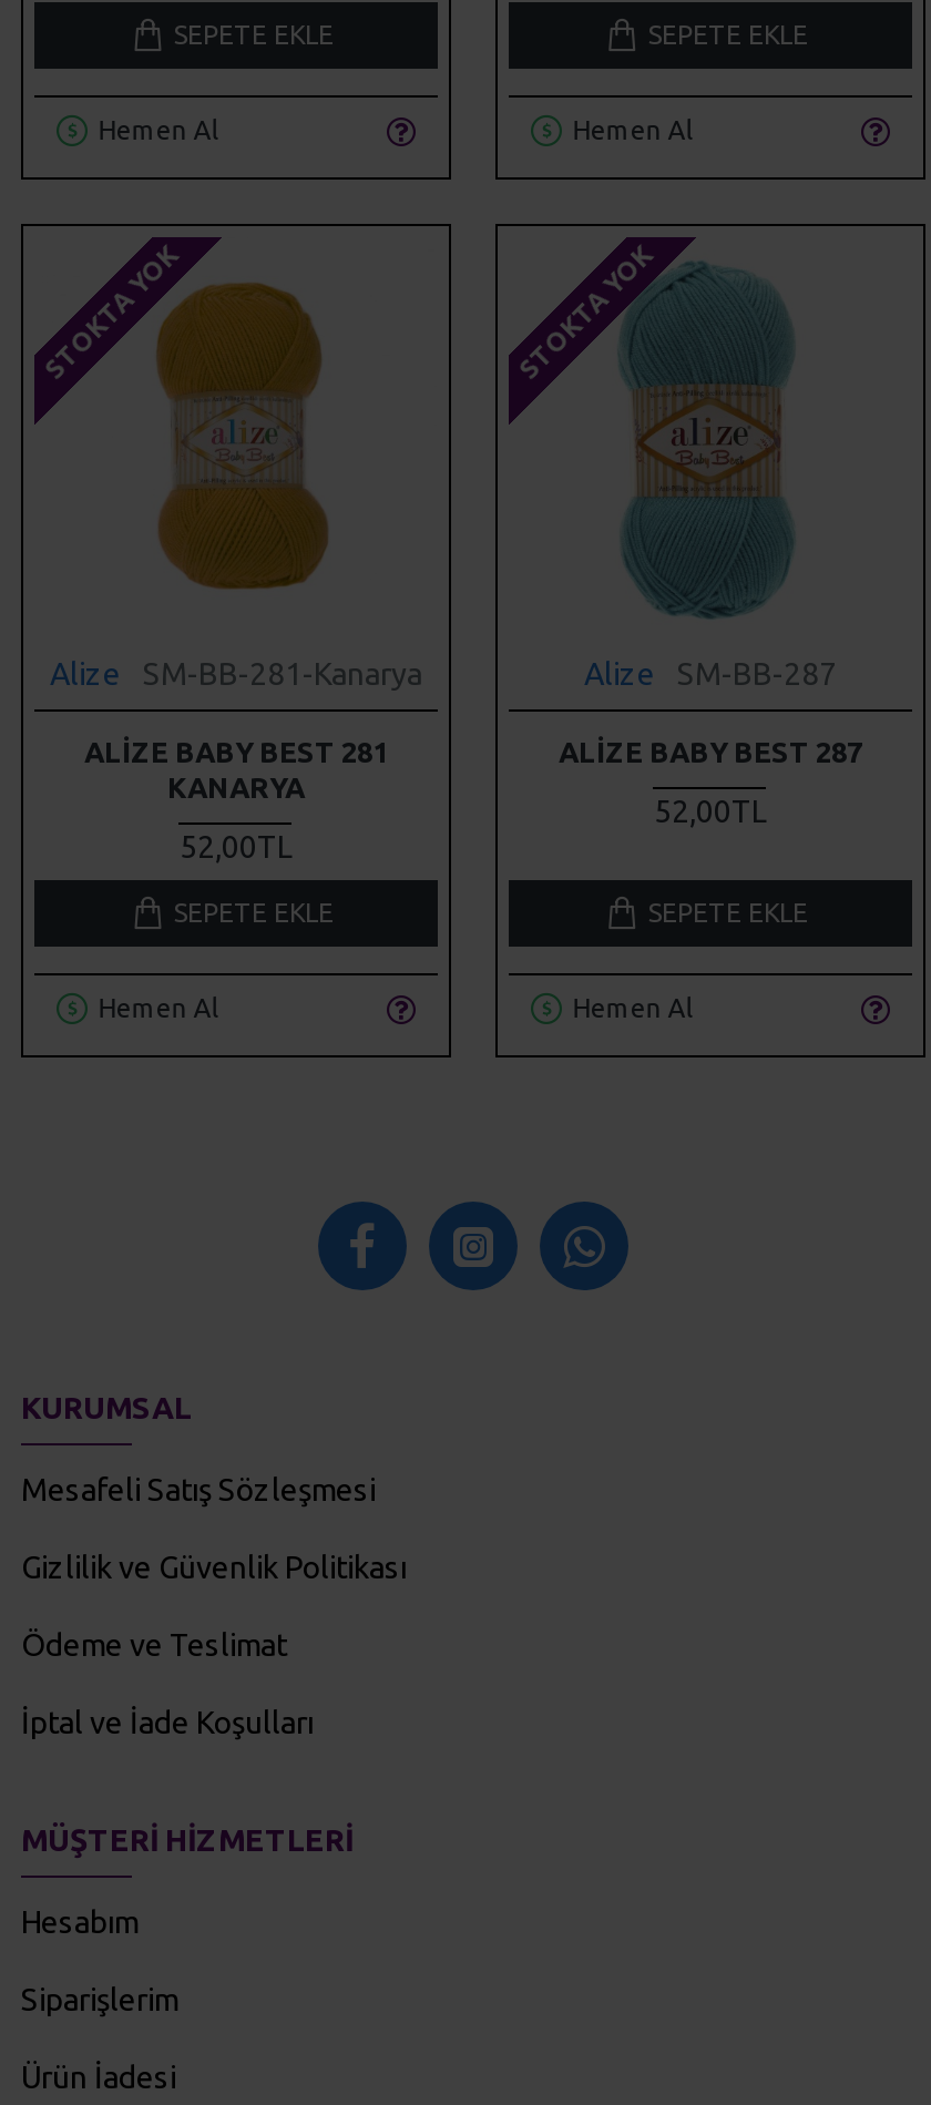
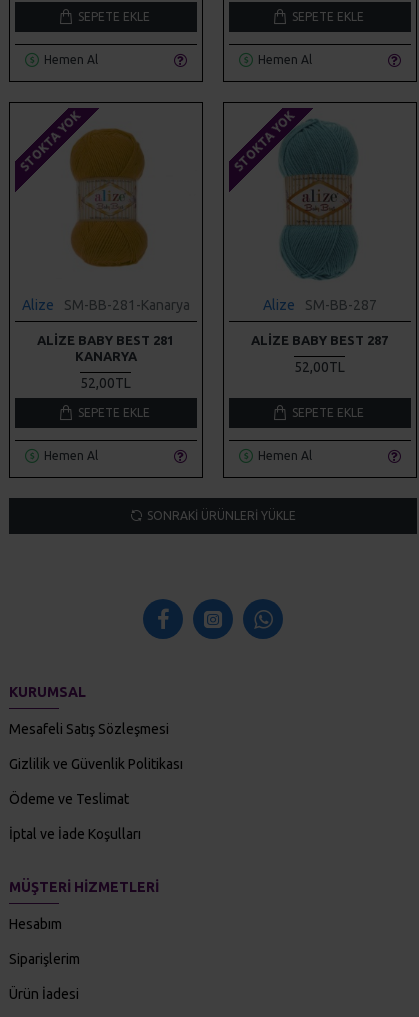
none -> [147,509,296,522] SONRAKI ÜRÜNLERI YÜKLE

